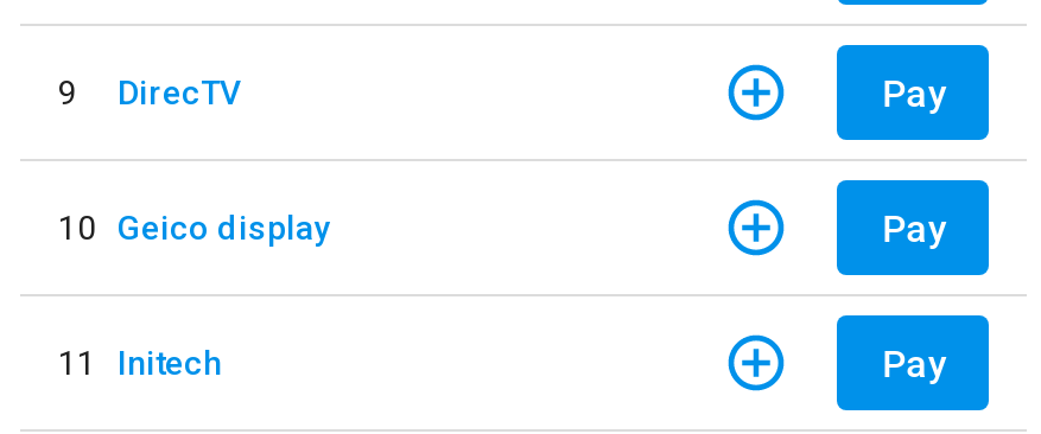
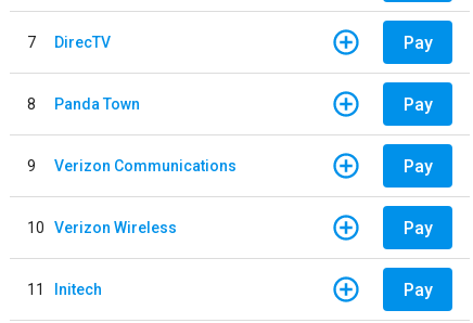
[58,72,241,110] 9 DirecTV -> [27,33,111,50] 7 DirecTV
[58,208,331,245] 10 Geico display -> [27,94,433,236] 8 | Panda Town | Pay | 9 | Verizon Communications | Pay | 10 Verizon Wireless

